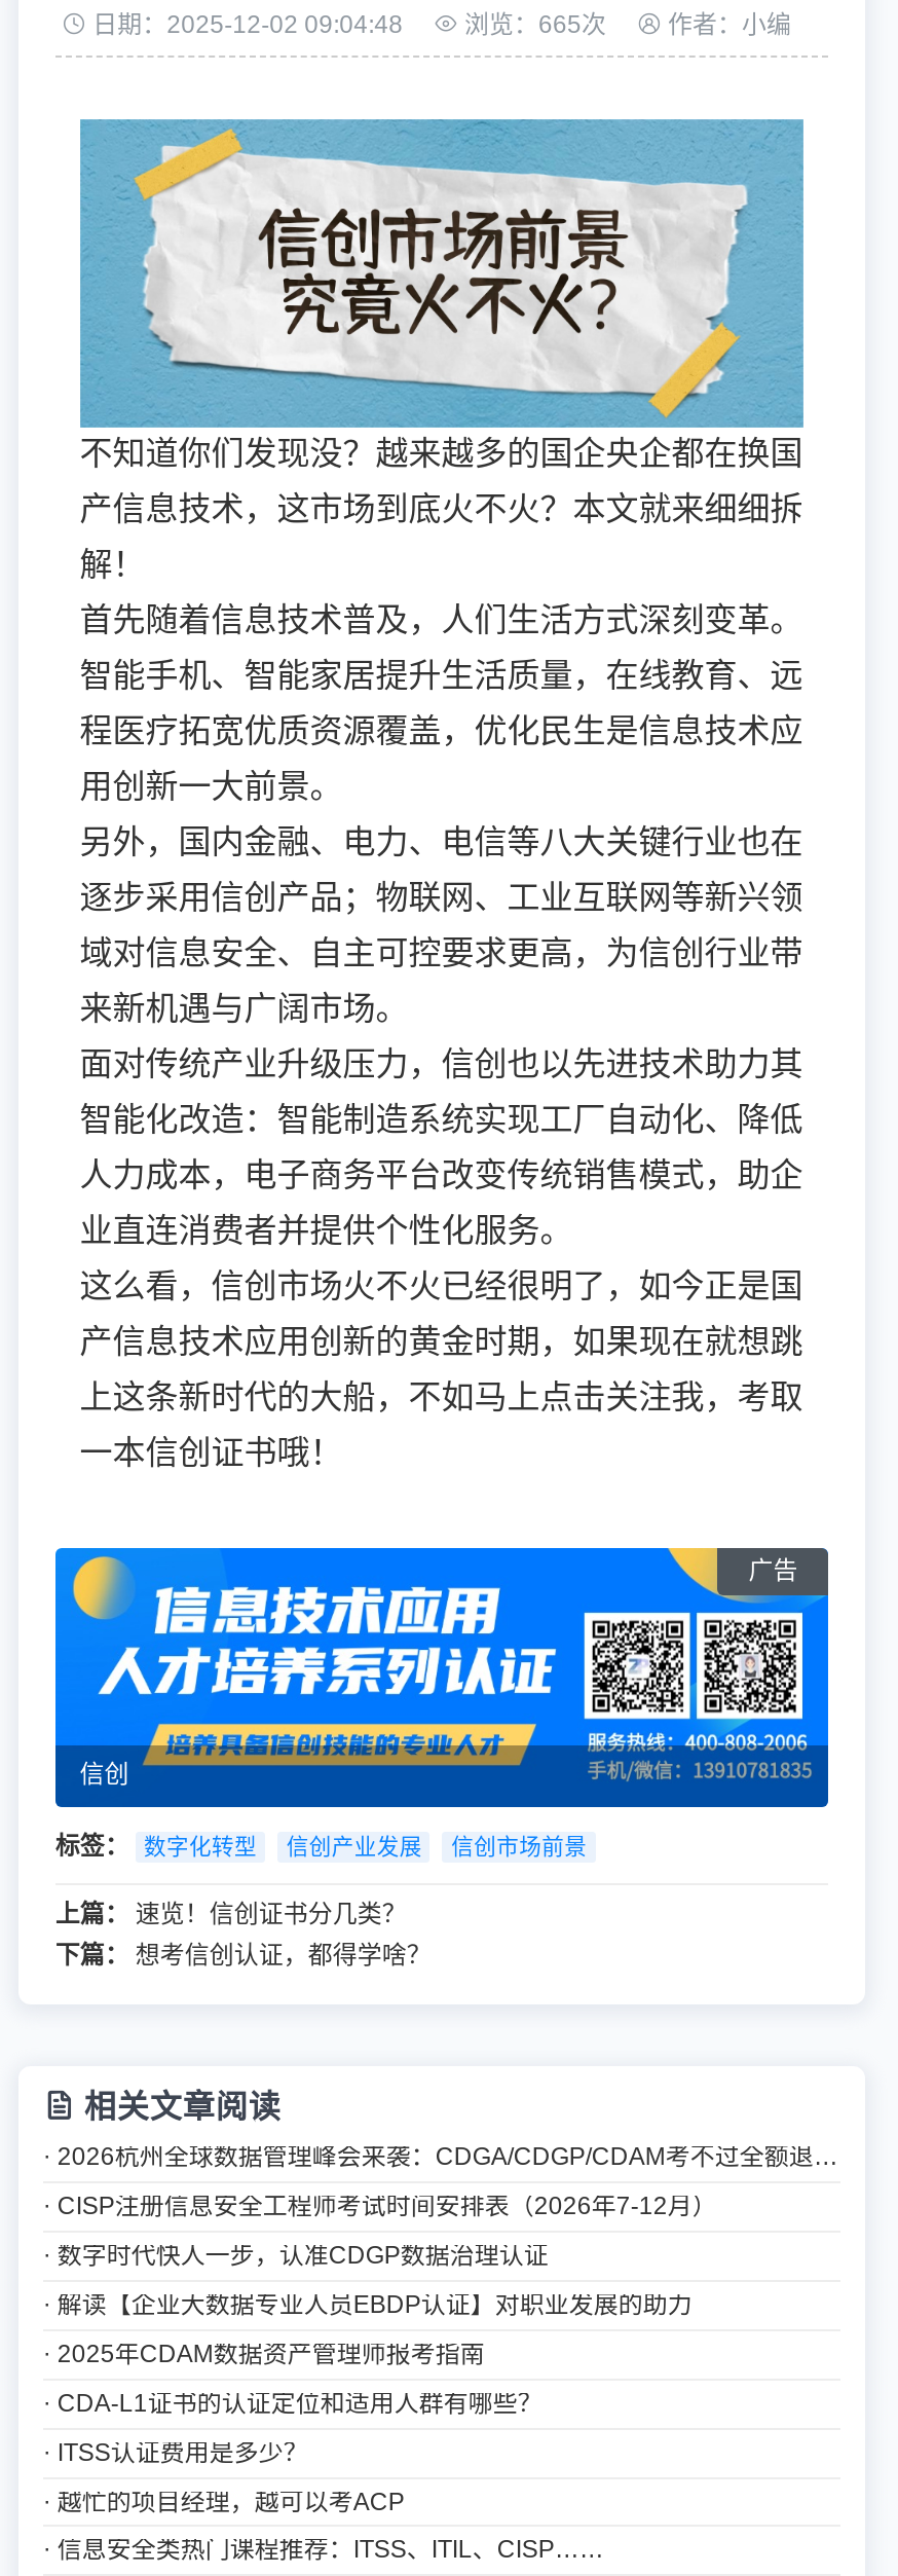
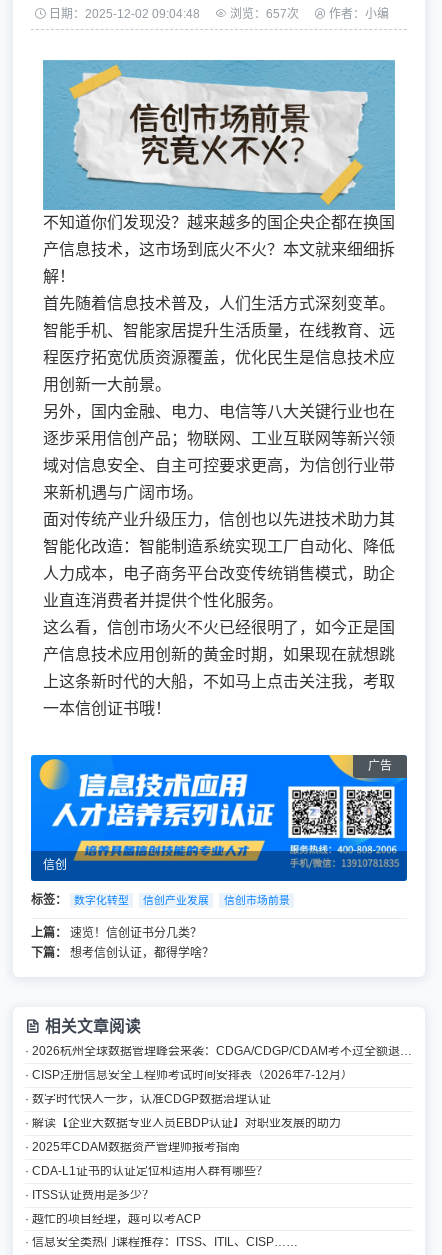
[87,11,791,40] 日期：2025-12-02 09:04:48 浏览：665次 作者：小编 -> [46,7,389,21] 日期：2025-12-02 09:04:48 浏览：657次 作者：小编

